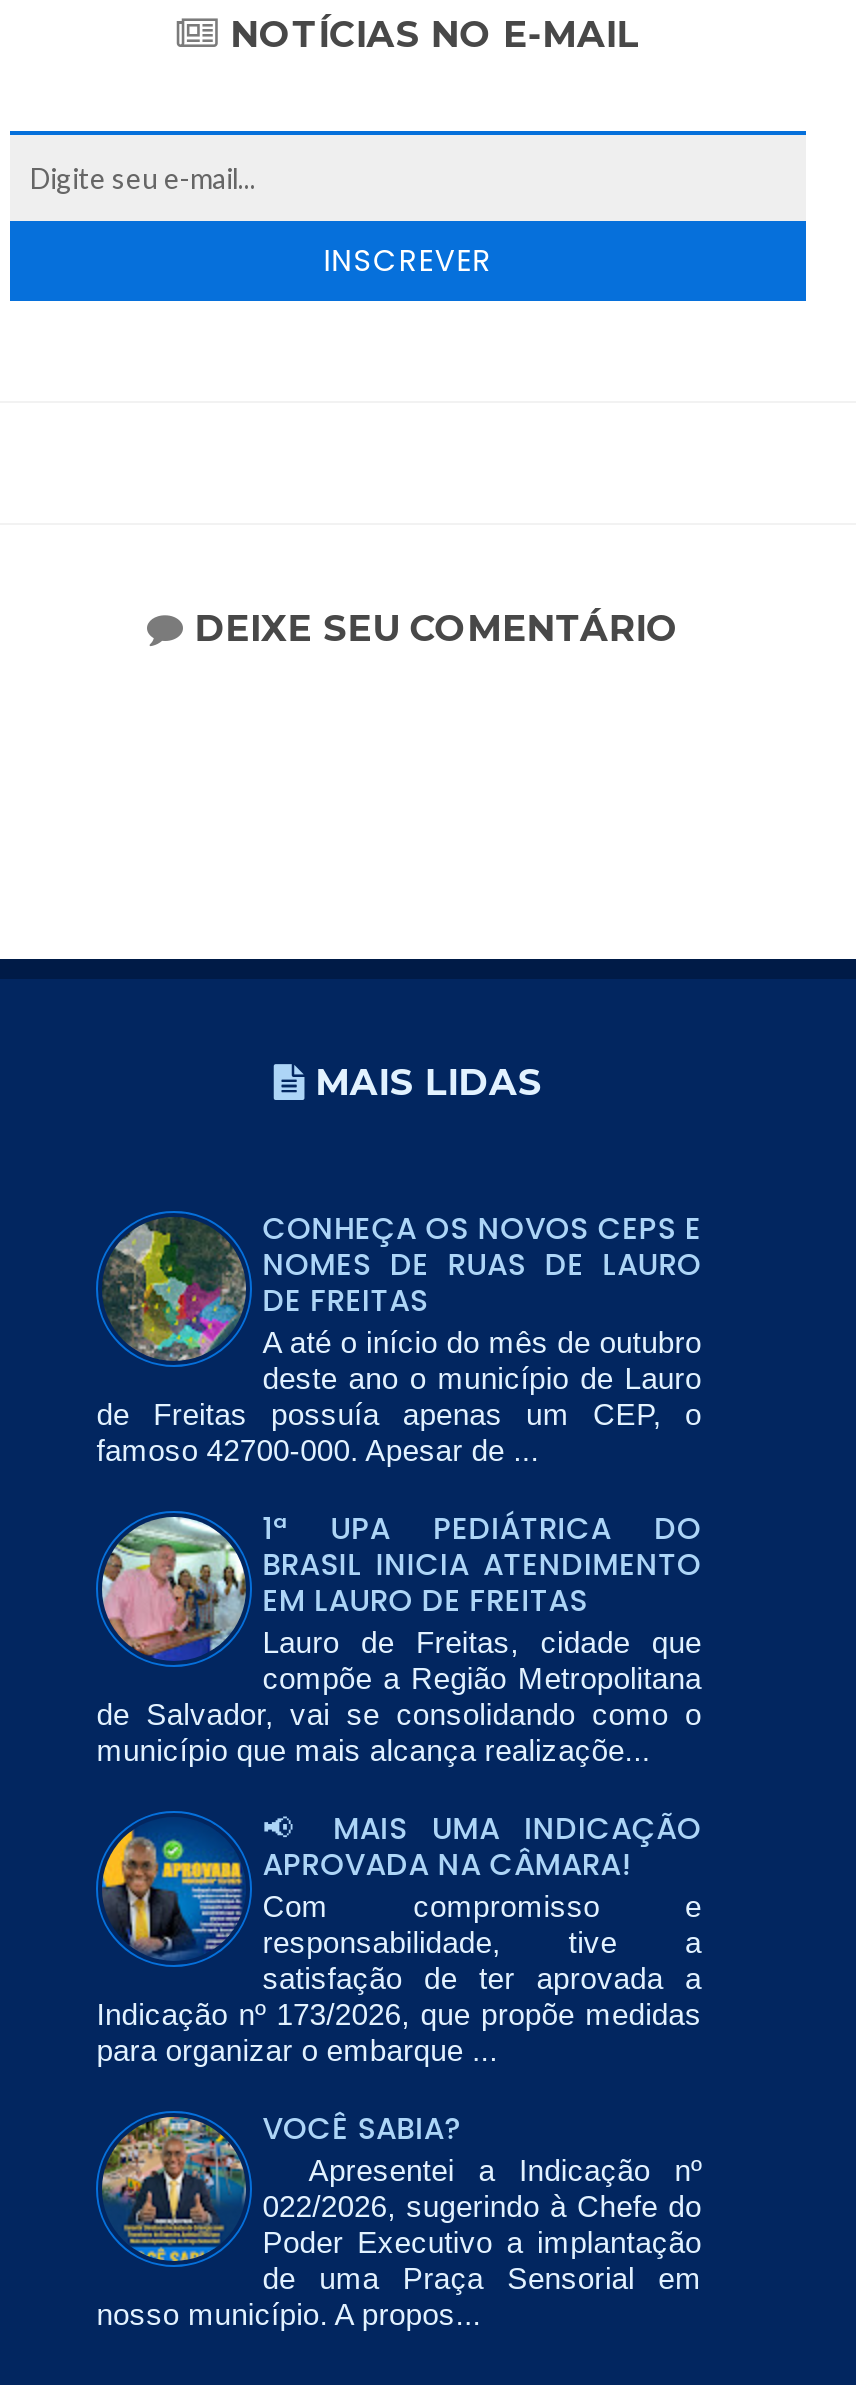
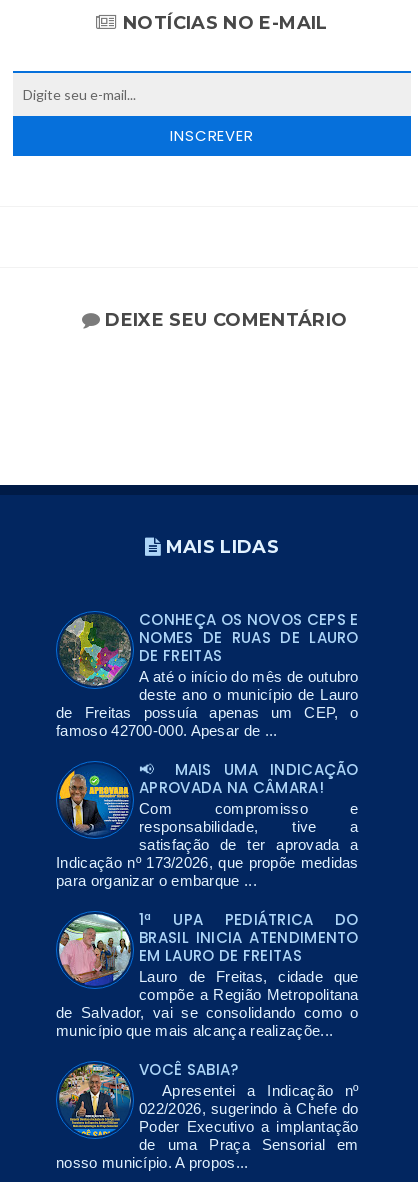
moved [96,1507,702,1767] -> [56,909,359,1039]: [image] | 1ª UPA PEDIÁTRICA DO | BRASIL INICIA ATENDIMENTO | EM LAURO DE FREITAS | Lauro de Freitas, cidade que | compõe a Região Metropolitana | de Salvador, vai se consolidando como o | município que mais alcança realizaçõe...
moved [94,1813,702,2067] -> [55,762,359,889]: [image] | APROVADA NA CÂMARA! | Com compromisso e | responsabilidade, tive a | satisfação de ter aprovada a | Indicação nº 173/2026, que propõe medidas | para organizar o embarque ...

